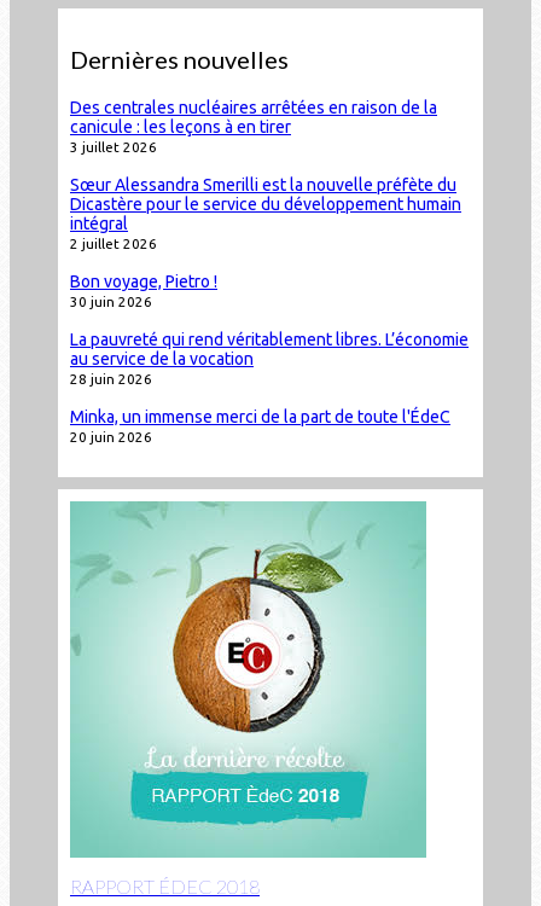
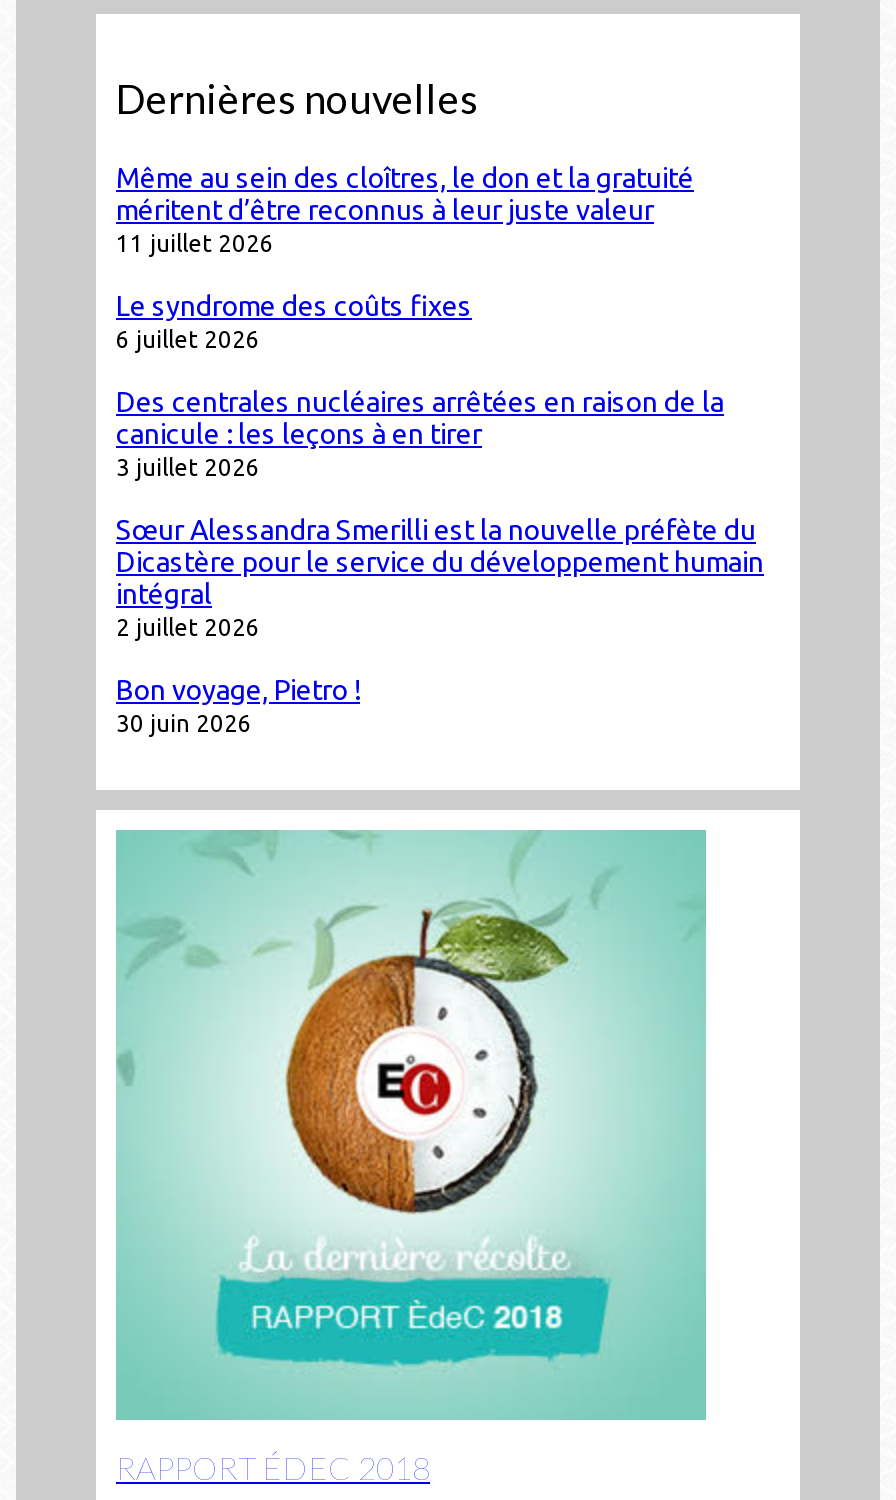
none -> [116,161,694,351] Même au sein des cloîtres, le don et la gratuité | méritent d’être reconnus à leur juste valeur | 11 juillet 2026 | Le syndrome des coûts fixes | 6 juillet 2026
moved [70,97,461,309] -> [116,385,764,735]: Des centrales nucléaires arrêtées en raison de la | canicule : les leçons à en tirer | 3 juillet 2026 | ... | Bon voyage, Pietro ! | 30 juin 2026
[70,329,469,444] La pauvreté qui rend véritablement libres. L’économie | au service de la vocation | 28 juin 2026 | Minka, un immense merci de la part de toute l'ÉdeC | 20 juin 2026 -> none

